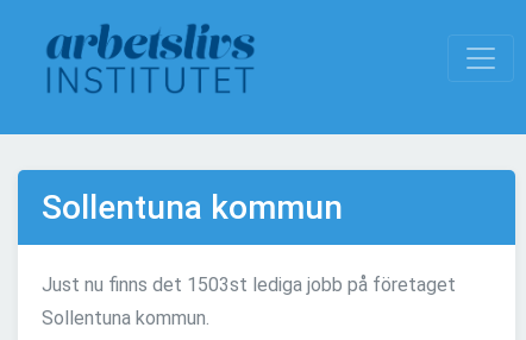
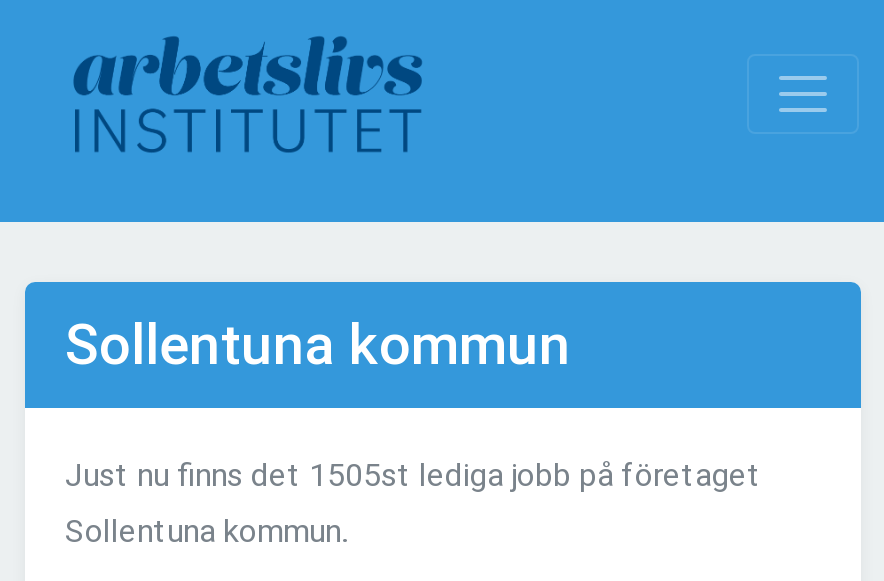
[42,274,456,296] Just nu finns det 1503st lediga jobb på företaget -> [65,457,761,495] Just nu finns det 1505st lediga jobb på företaget

